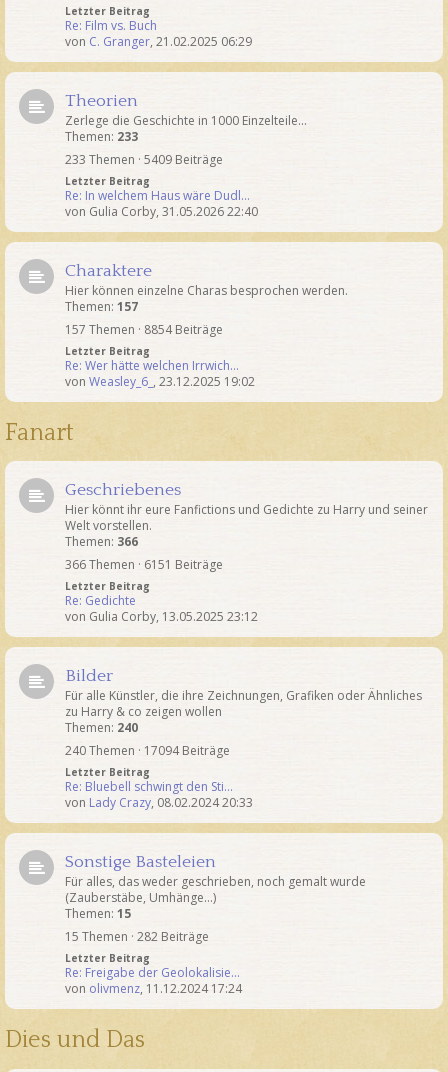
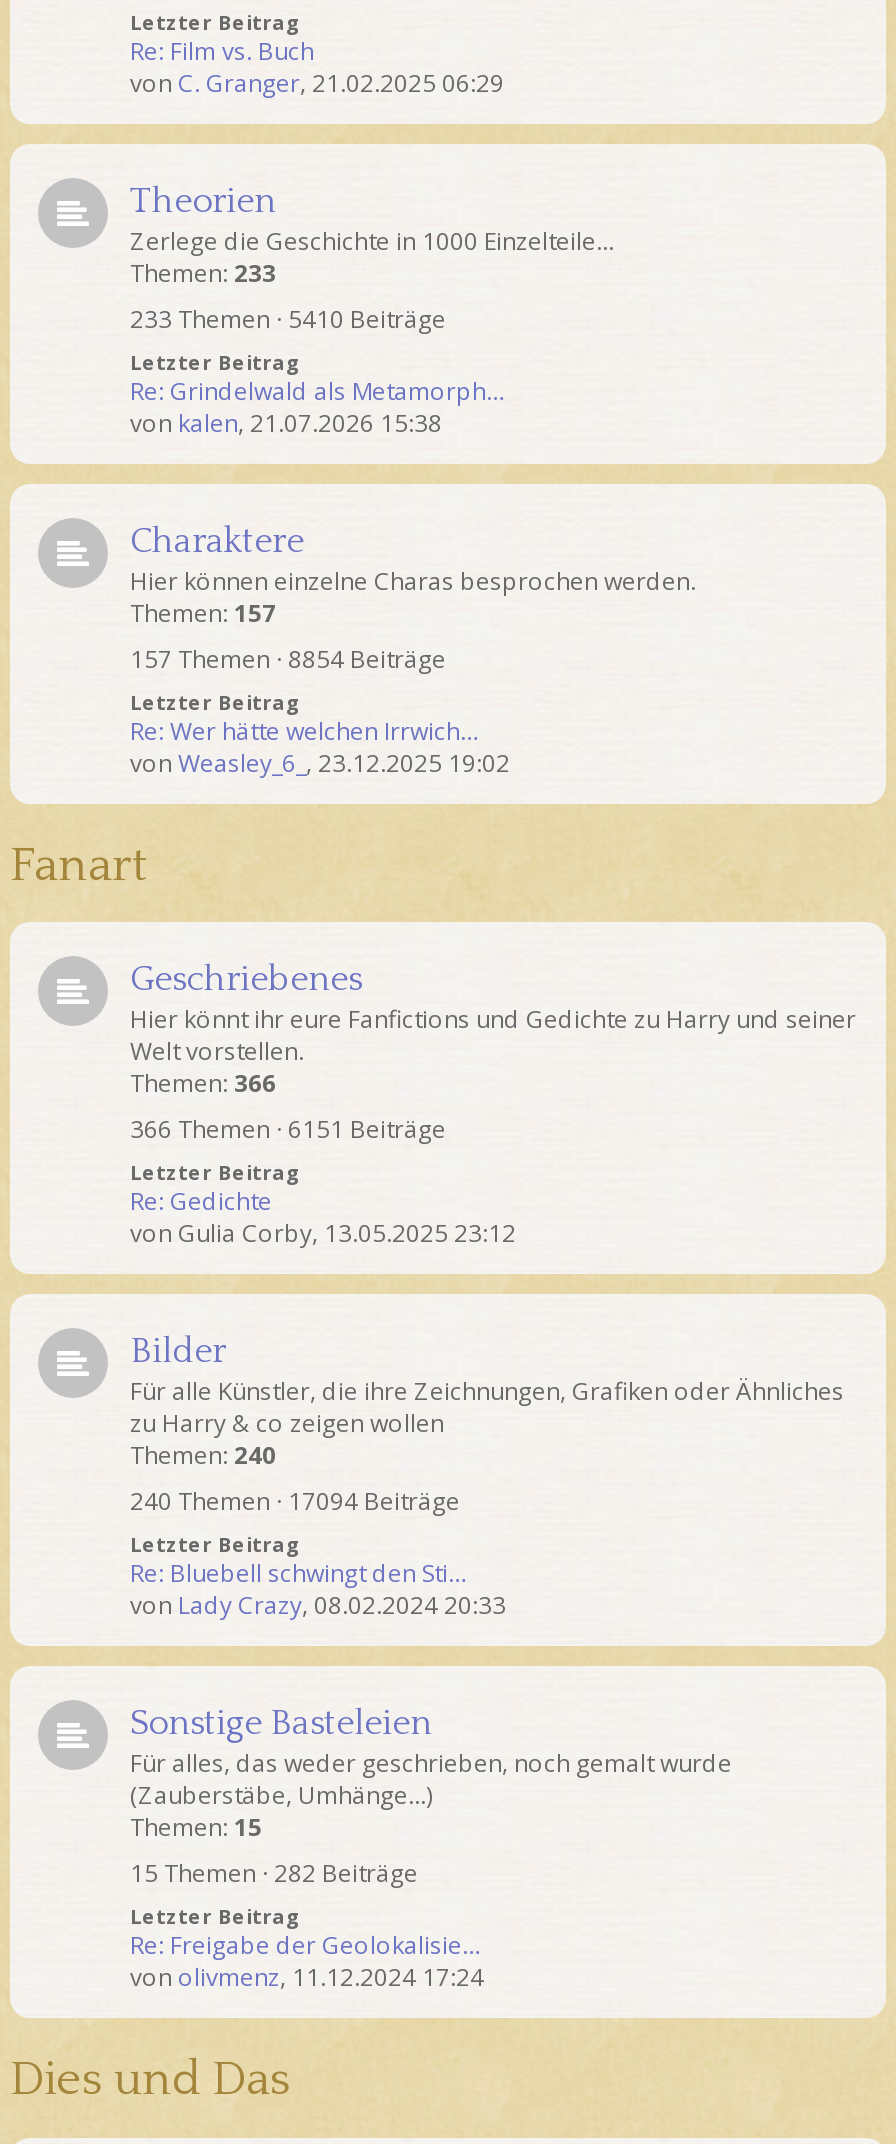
[65,151,223,168] 233 Themen · 5409 Beiträge -> [130,301,446,335] 233 Themen · 5410 Beiträge
[65,187,258,220] Re: In welchem Haus wäre Dudl… | von Gulia Corby, 31.05.2026 22:40 -> [130,373,504,439] Re: Grindelwald als Metamorph… | von kalen, 21.07.2026 15:38

